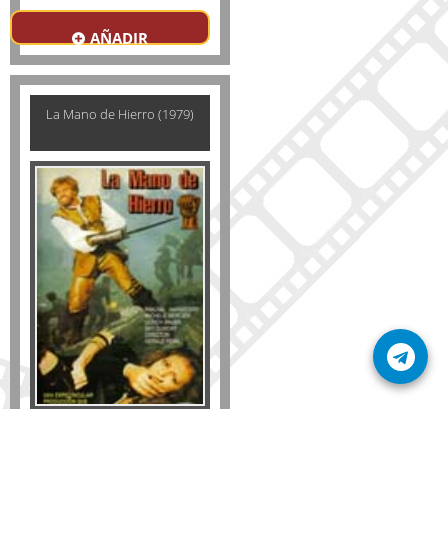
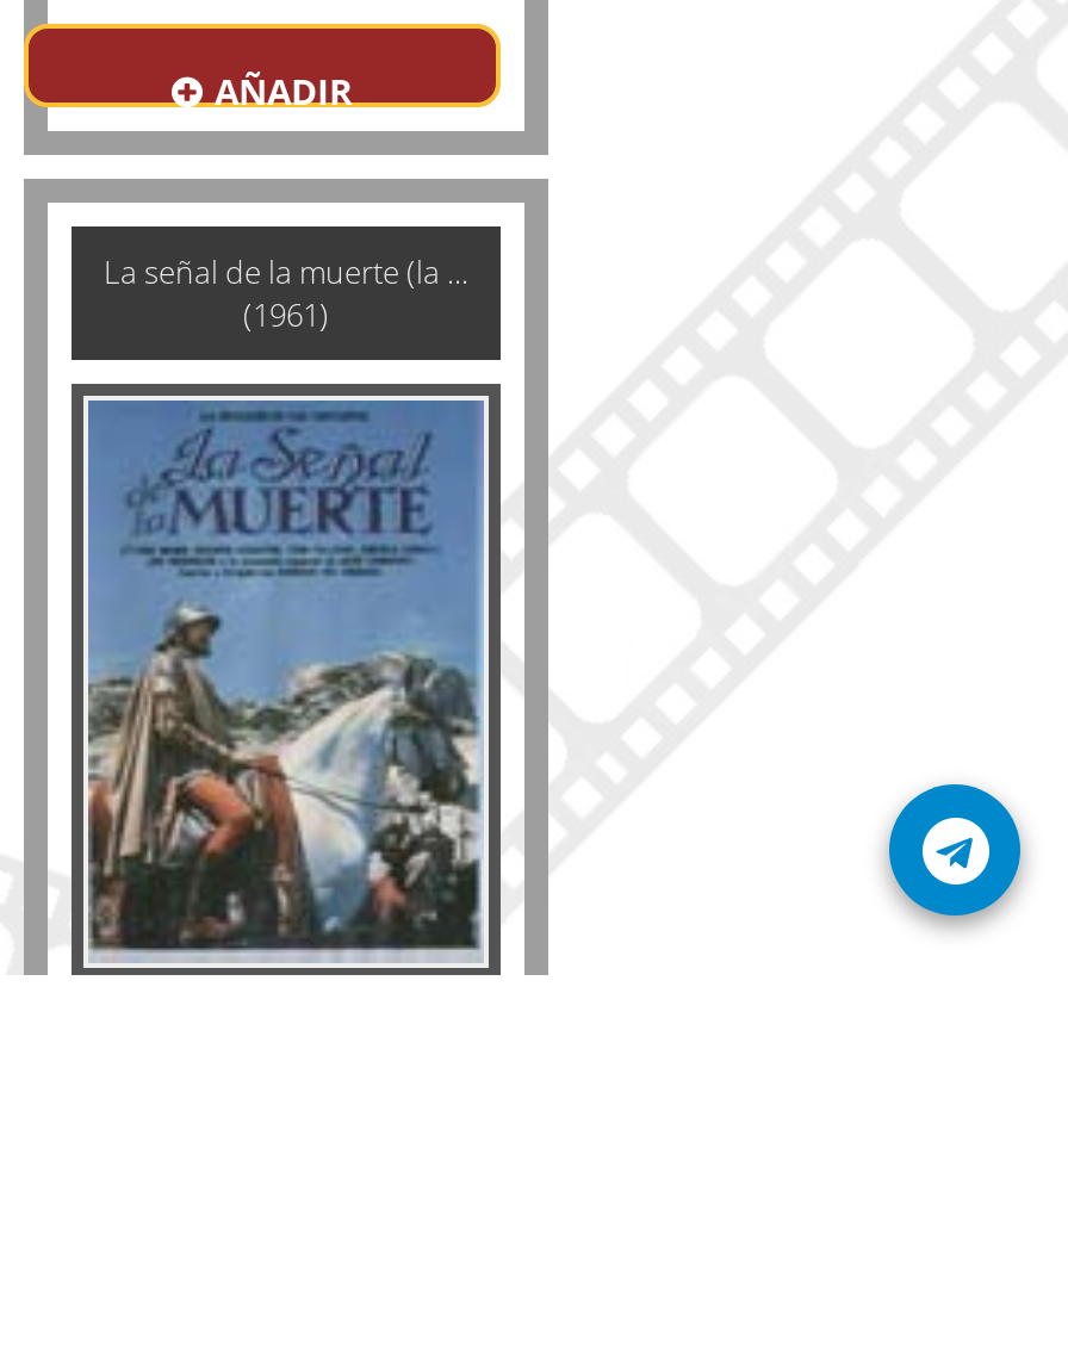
[46,105,194,123] La Mano de Hierro (1979) -> [104,251,468,336] La señal de la muerte (la ... | (1961)
[36,167,204,405] [image] -> [86,401,486,966] [image]

